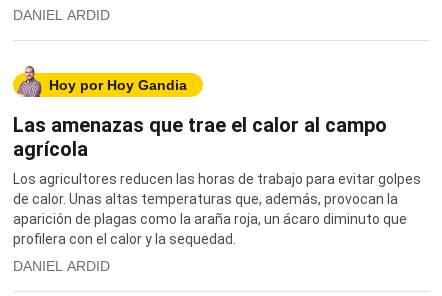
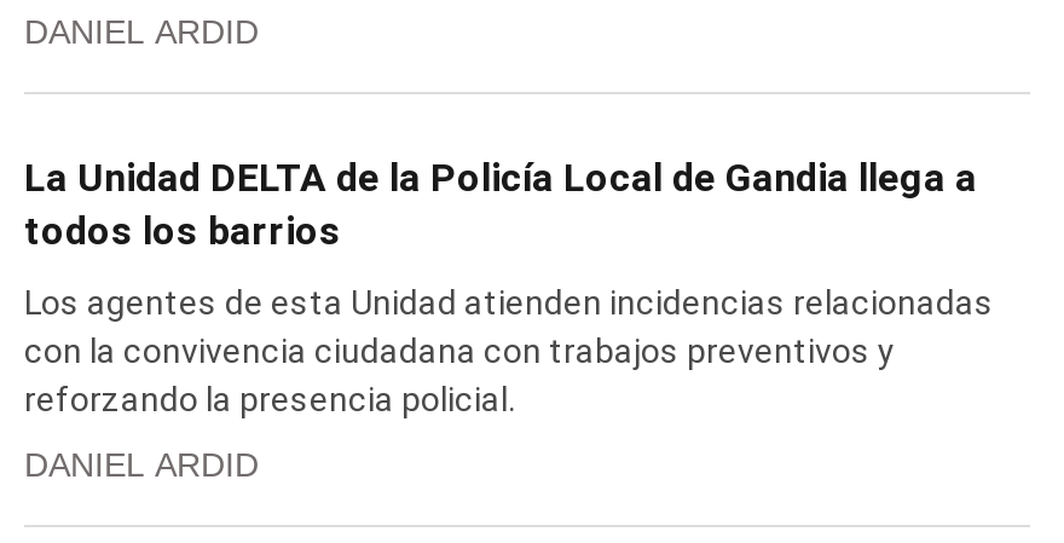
[49,77,187,93] Hoy por Hoy Gandia -> [24,155,977,254] La Unidad DELTA de la Policía Local de Gandia llega a | todos los barrios
[13,113,421,247] Las amenazas que trae el calor al campo | agrícola | Los agricultores reducen las horas de trabajo para evitar golpes | de calor. Unas altas temperaturas que, además, provocan la | aparición de plagas como la araña roja, un ácaro diminuto que | profilera con el calor y la sequedad. -> [24,283,994,418] Los agentes de esta Unidad atienden incidencias relacionadas | con la convivencia ciudadana con trabajos preventivos y | reforzando la presencia policial.

